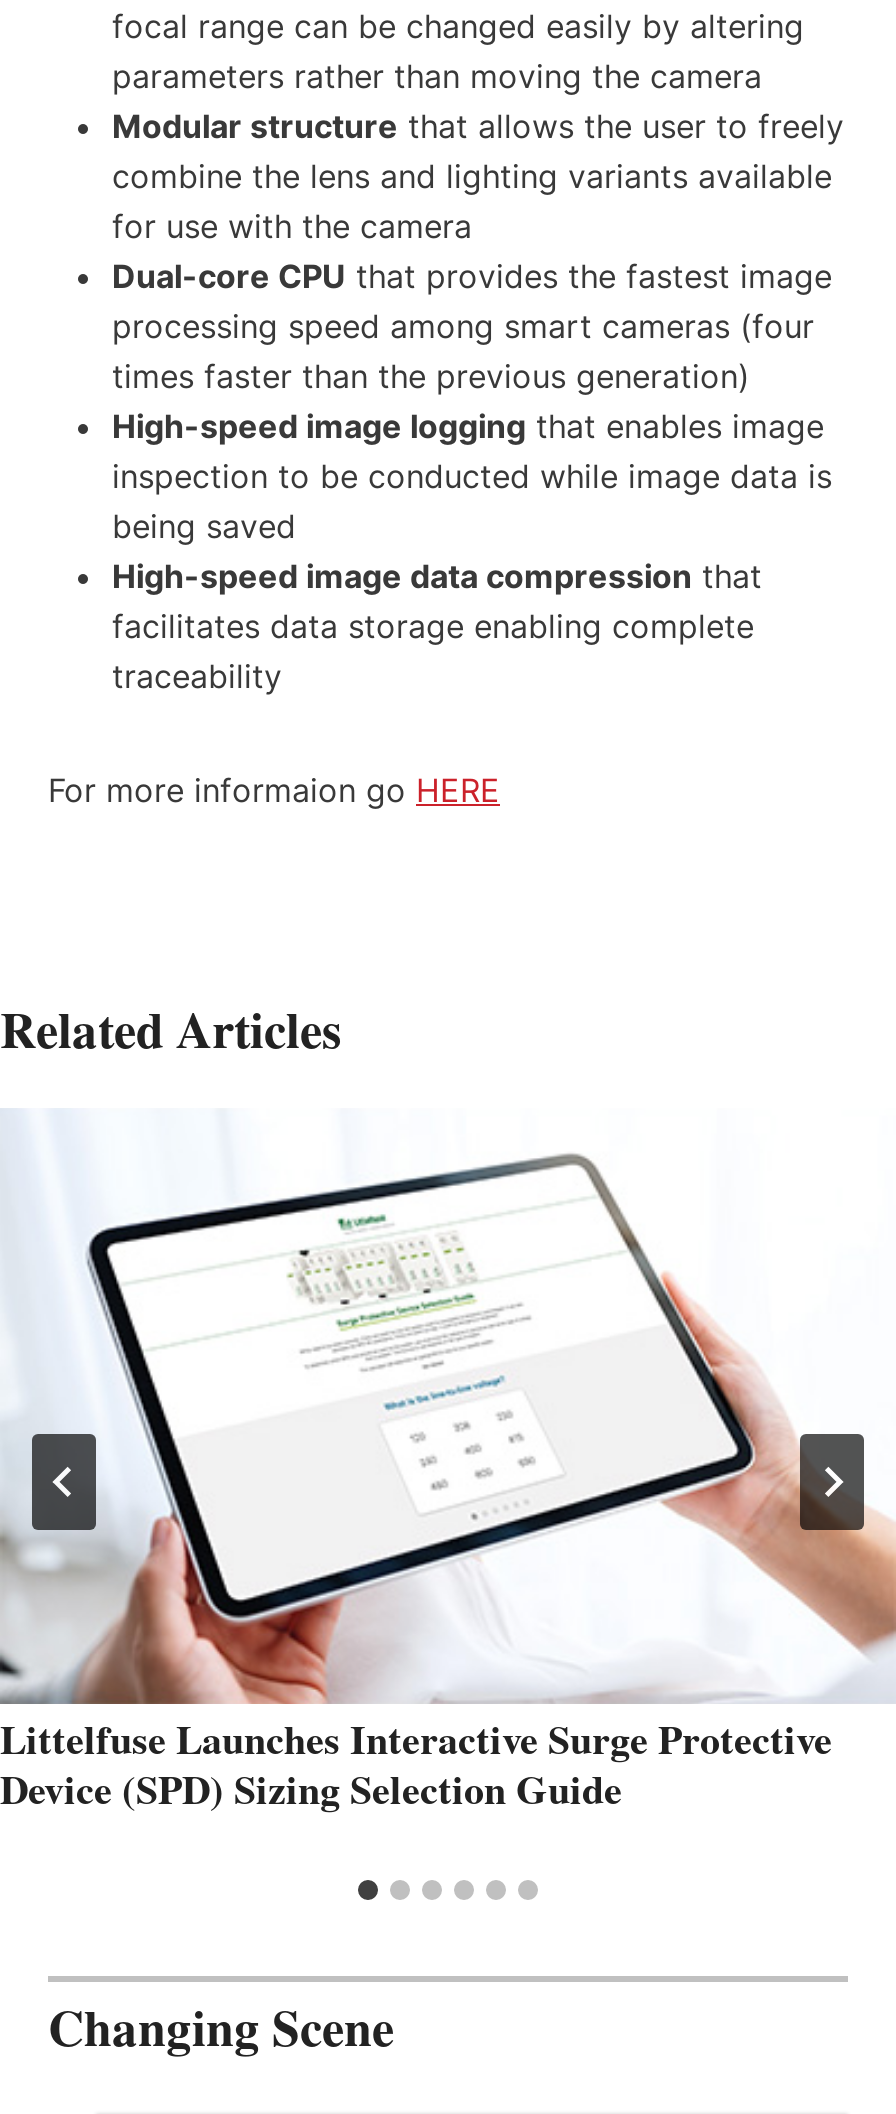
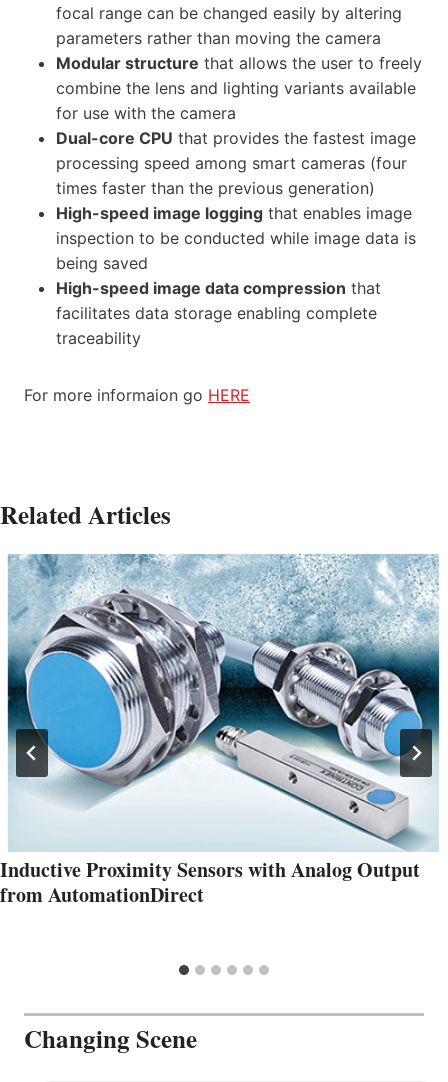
[0,1108,890,1819] [image] | Littelfuse Launches Interactive Surge Protective | Device (SPD) Sizing Selection Guide -> [0,553,445,909] [image] | Inductive Proximity Sensors with Analog Output | from AutomationDirect

